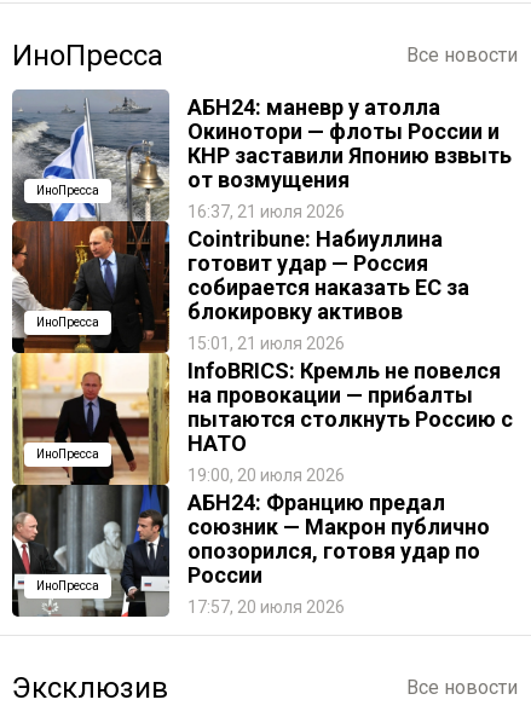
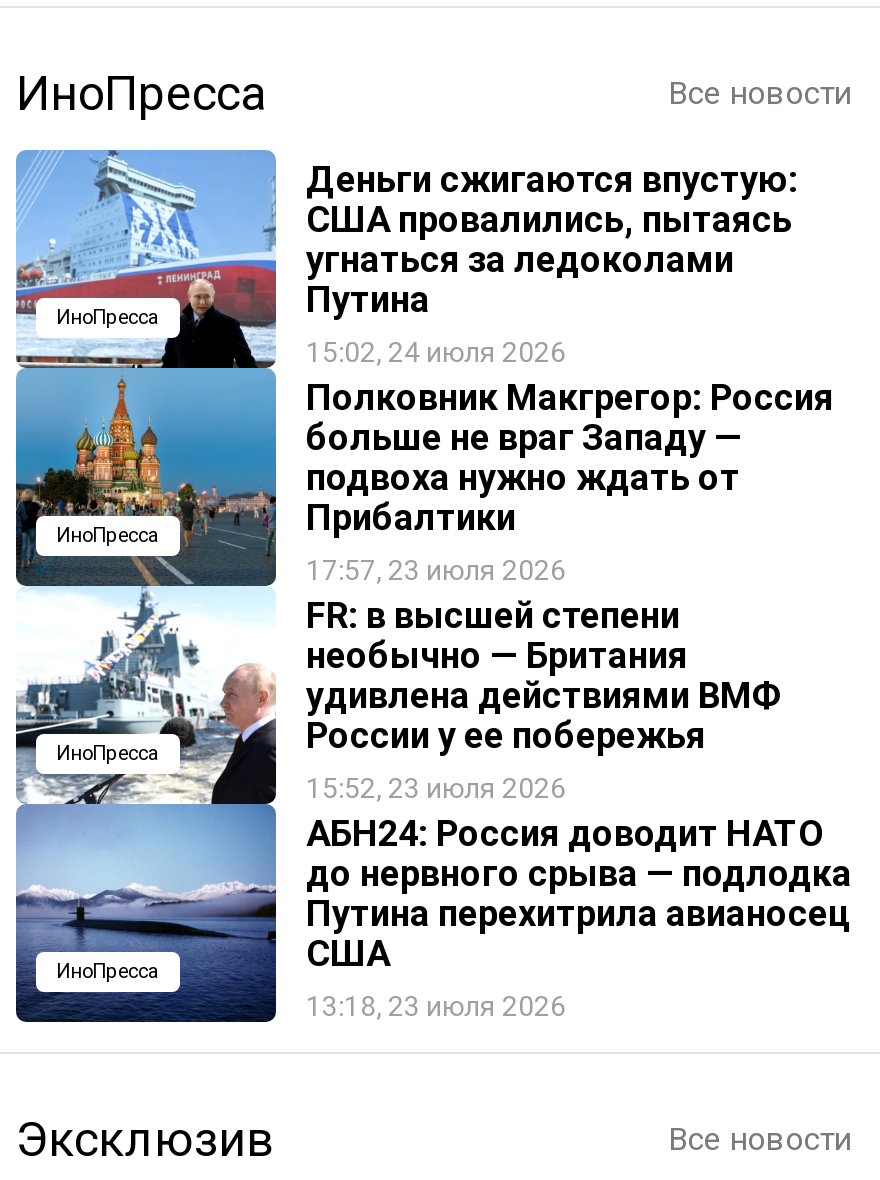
[11,89,511,618] [image] | АБН24: маневр у атолла | Окинотори — флоты России и | КНР заставили Японию взвыть | от возмущения | 16:37, 21 июля 2026 -> [14,150,798,1024] [image] | Деньги сжигаются впустую: | США провалились, пытаясь | угнаться за ледоколами | Путина | 15:02, 24 июля 2026
[187,227,469,354] Cointribune: Набиуллина | готовит удар — Россия | собирается наказать EC за | блокировку активов | 15:01, 21 июля 2026 -> [306,377,834,587] Полковник Макгрегор: Россия | больше не враг Западу — | подвоха нужно ждать от | Прибалтики | 17:57, 23 июля 2026
[187,358,513,485] InfoBRICS: Кремль не повелся | на провокации — прибалты | пытаются столкнуть Россию с | НАТО | 19:00, 20 июля 2026 -> [306,595,782,805] FR: в высшей степени | необычно — Британия | удивлена действиями ВМФ | России у ее побережья | 15:52, 23 июля 2026
[187,490,490,617] АБН24: Францию предал | союзник — Макрон публично | опозорился, готовя удар по | России | 17:57, 20 июля 2026 -> [306,813,852,1023] АБН24: Россия доводит НАТО | до нервного срыва — подлодка | Путина перехитрила авианосец | США | 13:18, 23 июля 2026

